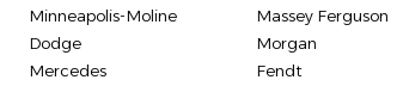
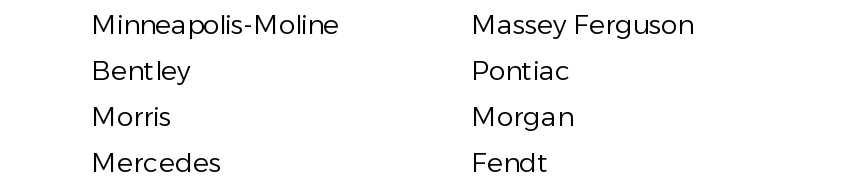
[29,34,81,53] Dodge -> [91,55,571,133] Bentley | Pontiac | Morris

